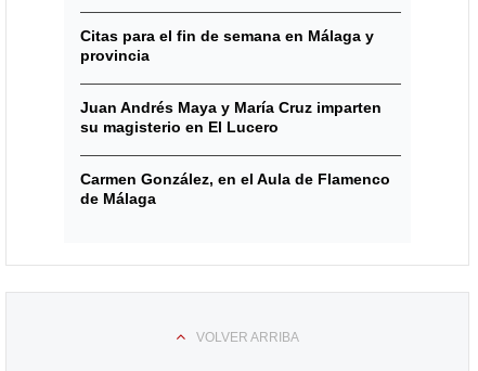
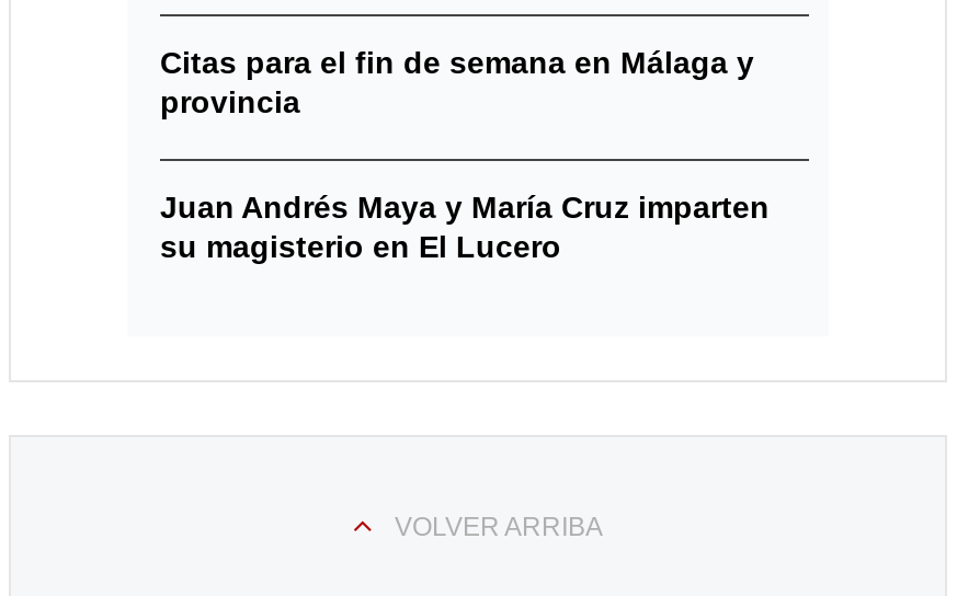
[80,171,390,208] Carmen González, en el Aula de Flamenco | de Málaga -> none

